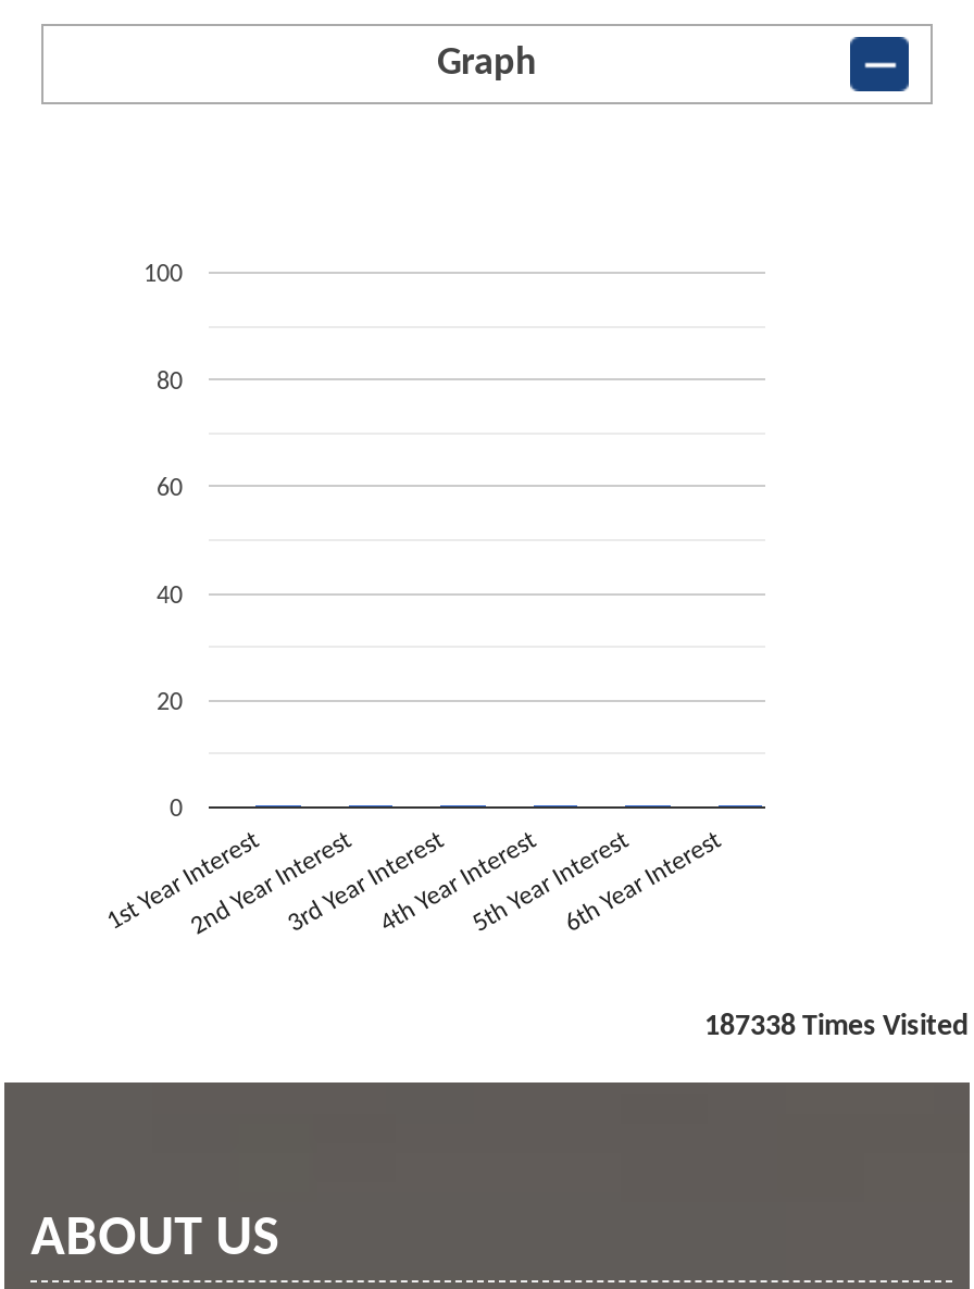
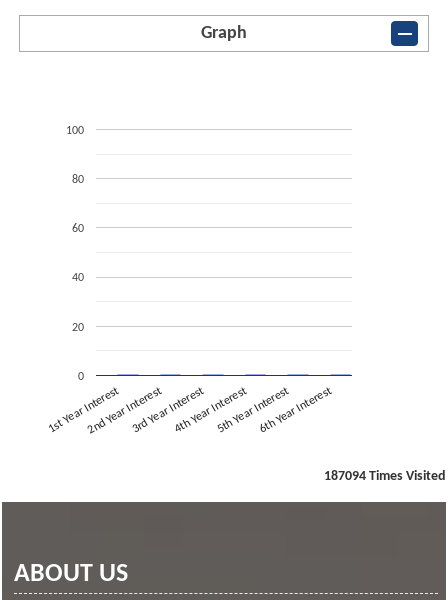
[704,1011,970,1043] 187338 Times Visited -> [324,469,446,484] 187094 Times Visited

